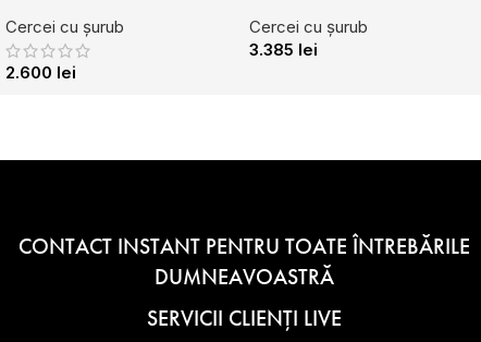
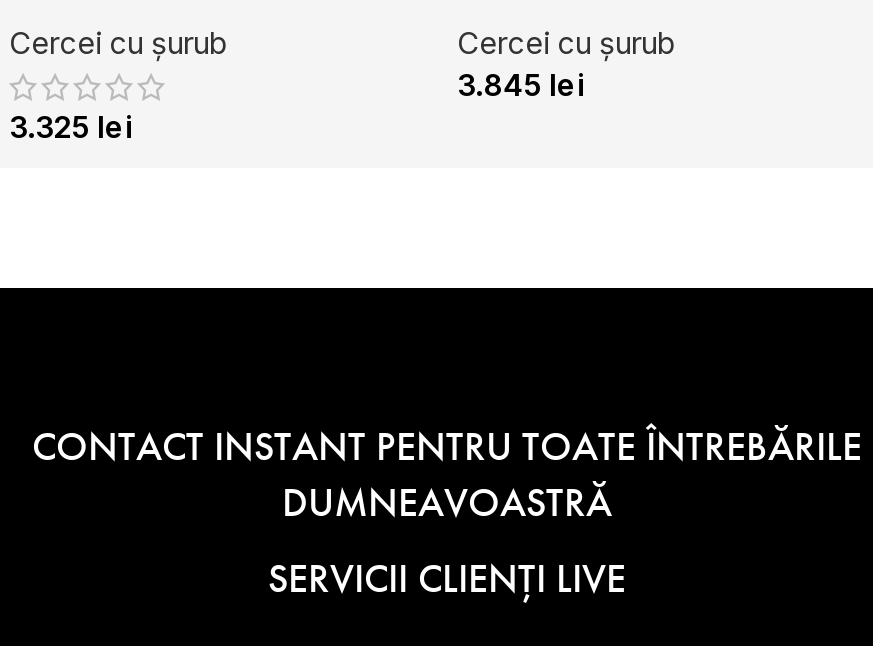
[249,39,318,59] 3.385 lei -> [457,65,585,103] 3.845 lei
[5,62,76,82] 2.600 lei -> [9,107,133,145] 3.325 lei

